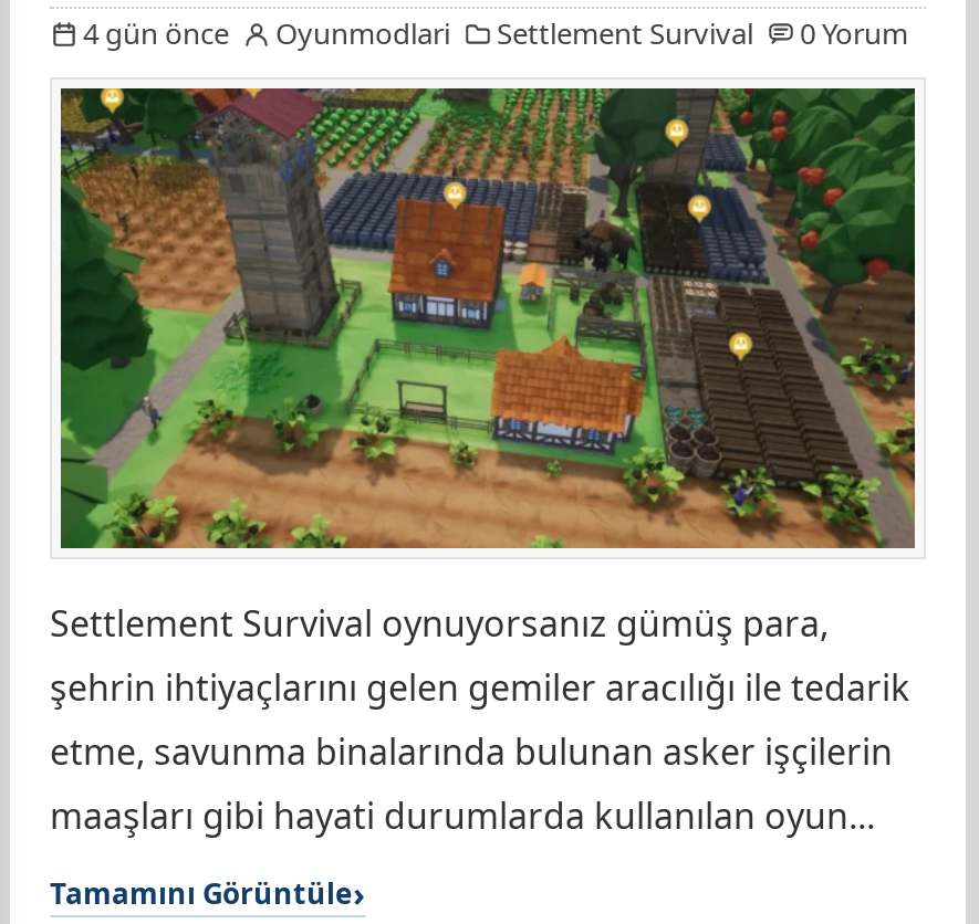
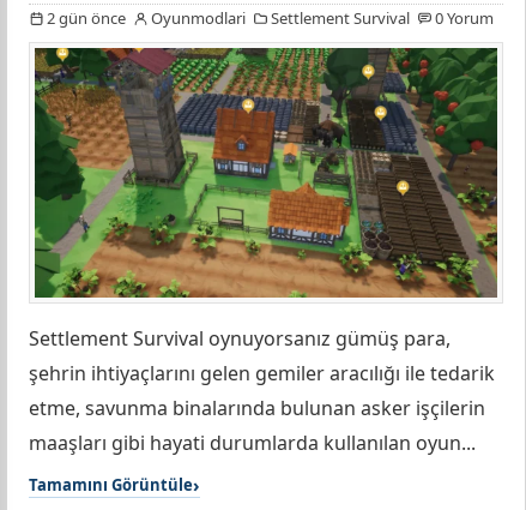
[83,12,908,52] 4 gün önce Oyunmodlari Settlement Survival 0 Yorum -> [47,7,494,28] 2 gün önce Oyunmodlari Settlement Survival 0 Yorum

